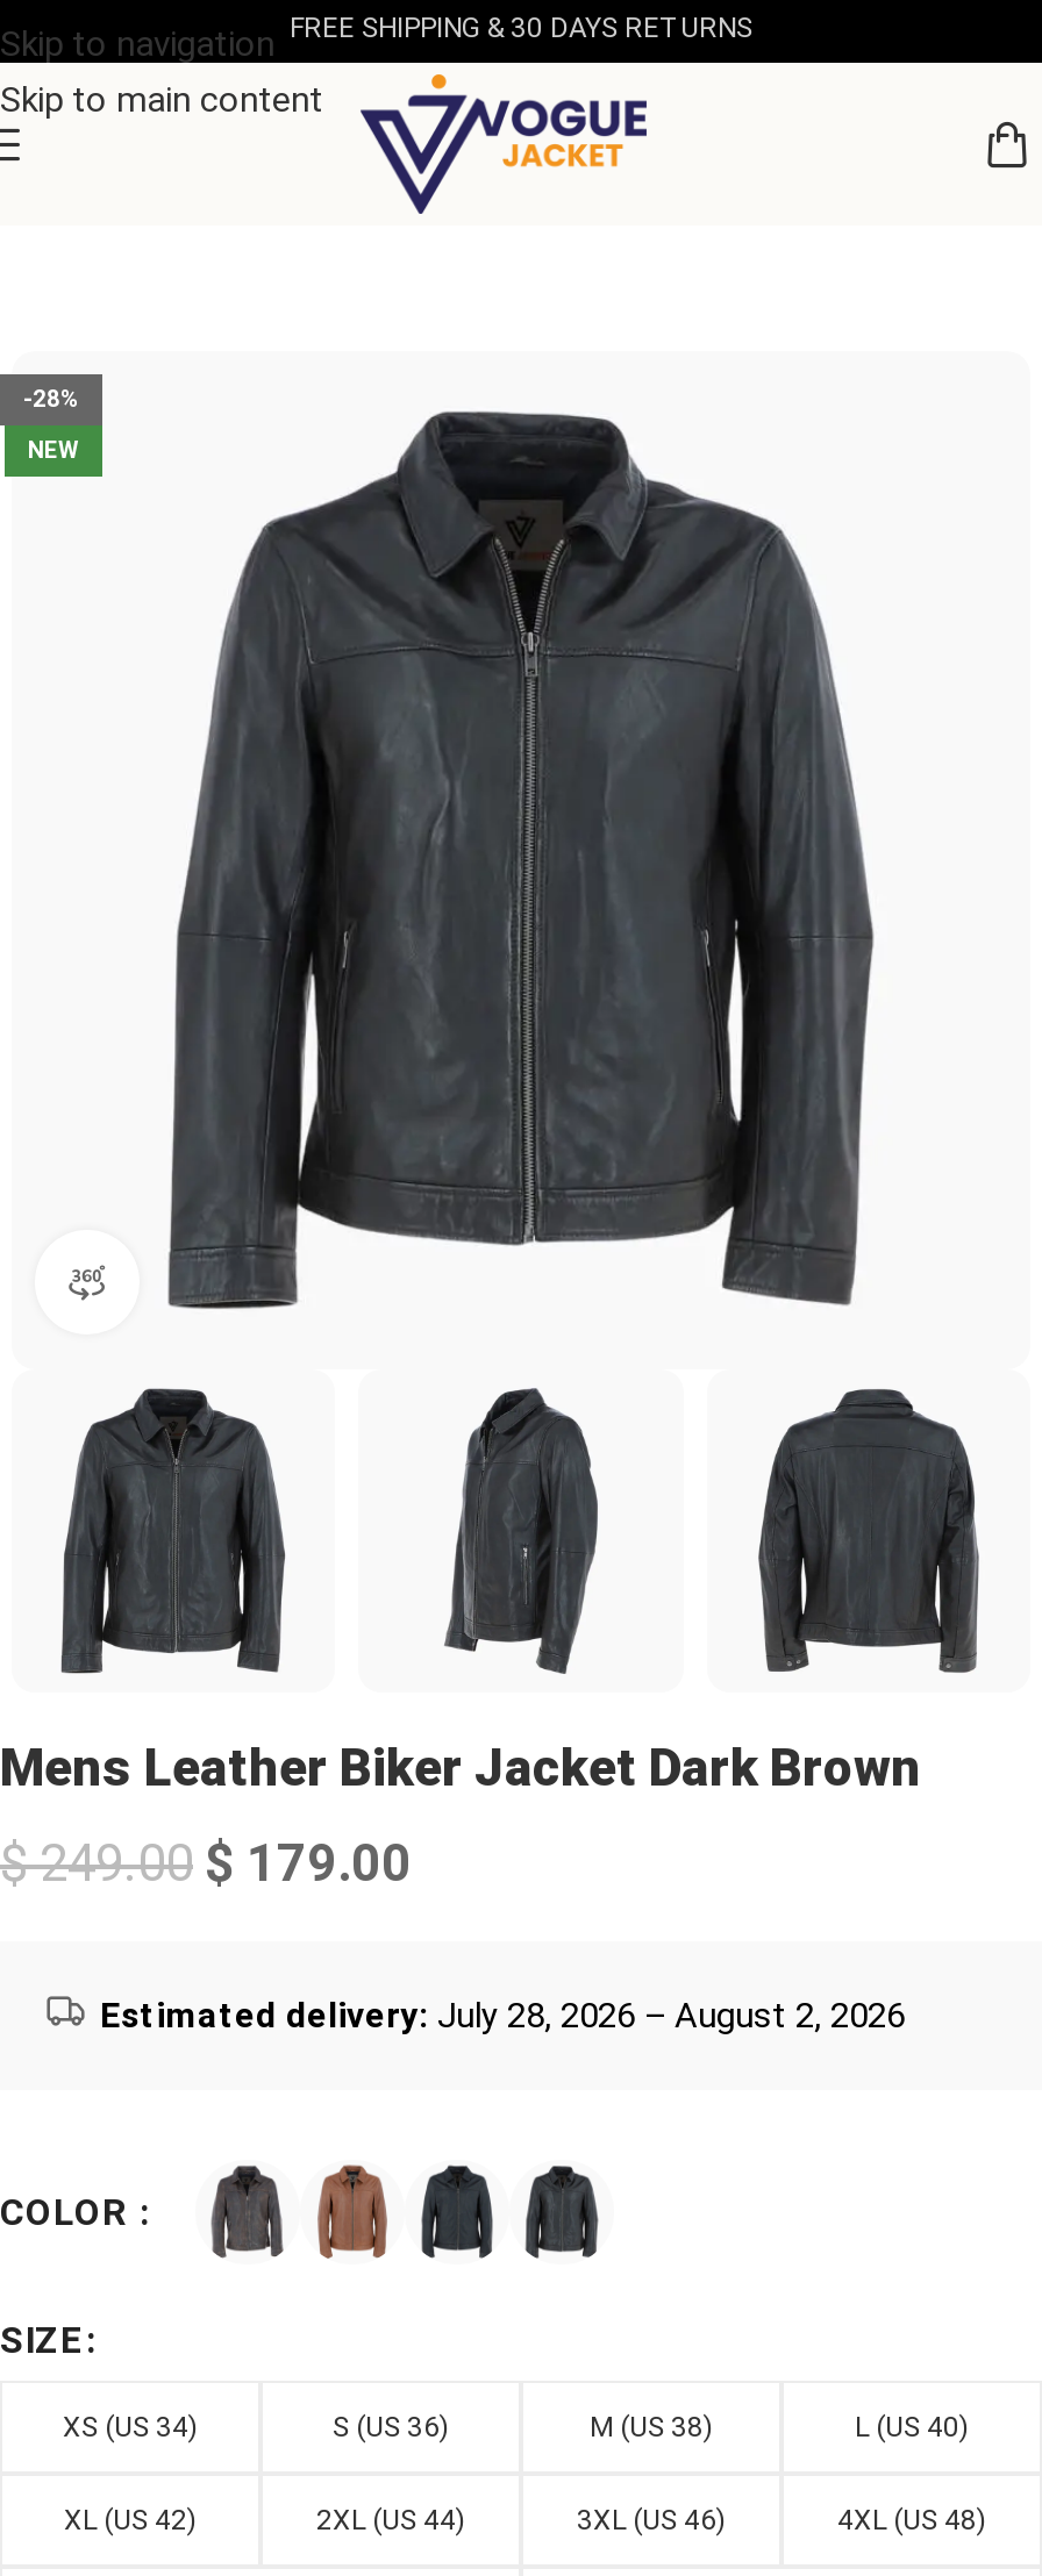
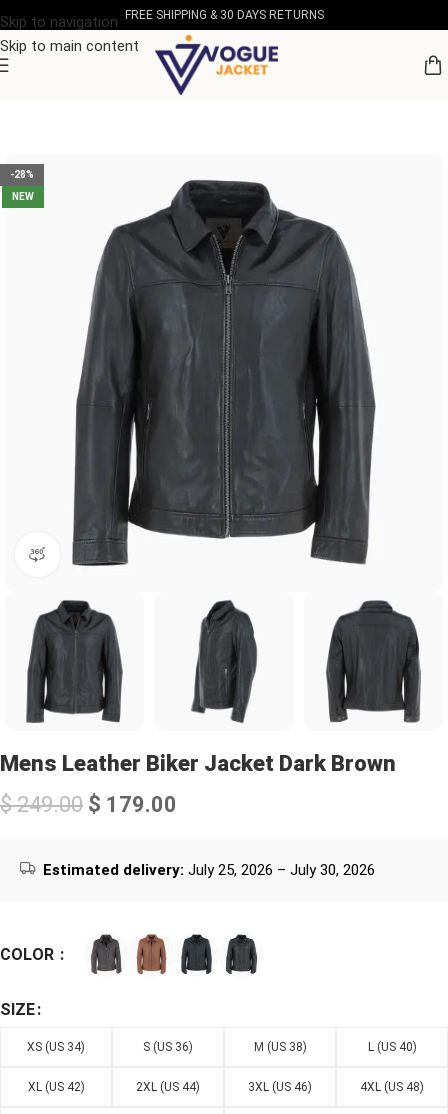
[100,1995,905,2037] Estimated delivery: July 28, 2026 – August 2, 2026 -> [43,861,375,879] Estimated delivery: July 25, 2026 – July 30, 2026

